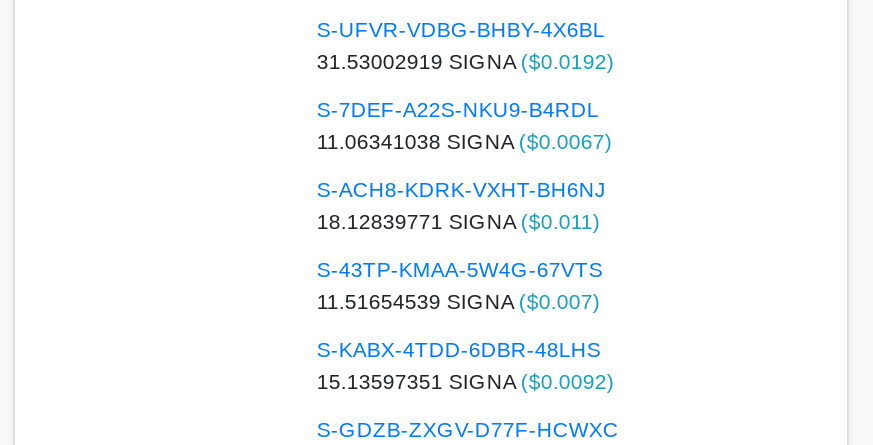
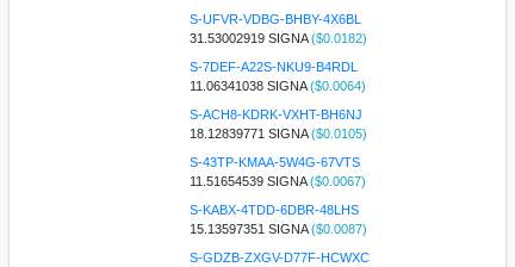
[317,48,615,72] 31.53002919 SIGNA ($0.0192) -> [189,30,367,45] 31.53002919 SIGNA ($0.0182)
[317,128,613,152] 11.06341038 SIGNA ($0.0067) -> [189,78,366,92] 11.06341038 SIGNA ($0.0064)
[317,208,601,232] 18.12839771 SIGNA ($0.011) -> [189,126,367,140] 18.12839771 SIGNA ($0.0105)
[317,288,601,312] 11.51654539 SIGNA ($0.007) -> [189,173,366,188] 11.51654539 SIGNA ($0.0067)
[317,368,615,392] 15.13597351 SIGNA ($0.0092) -> [189,221,367,235] 15.13597351 SIGNA ($0.0087)

